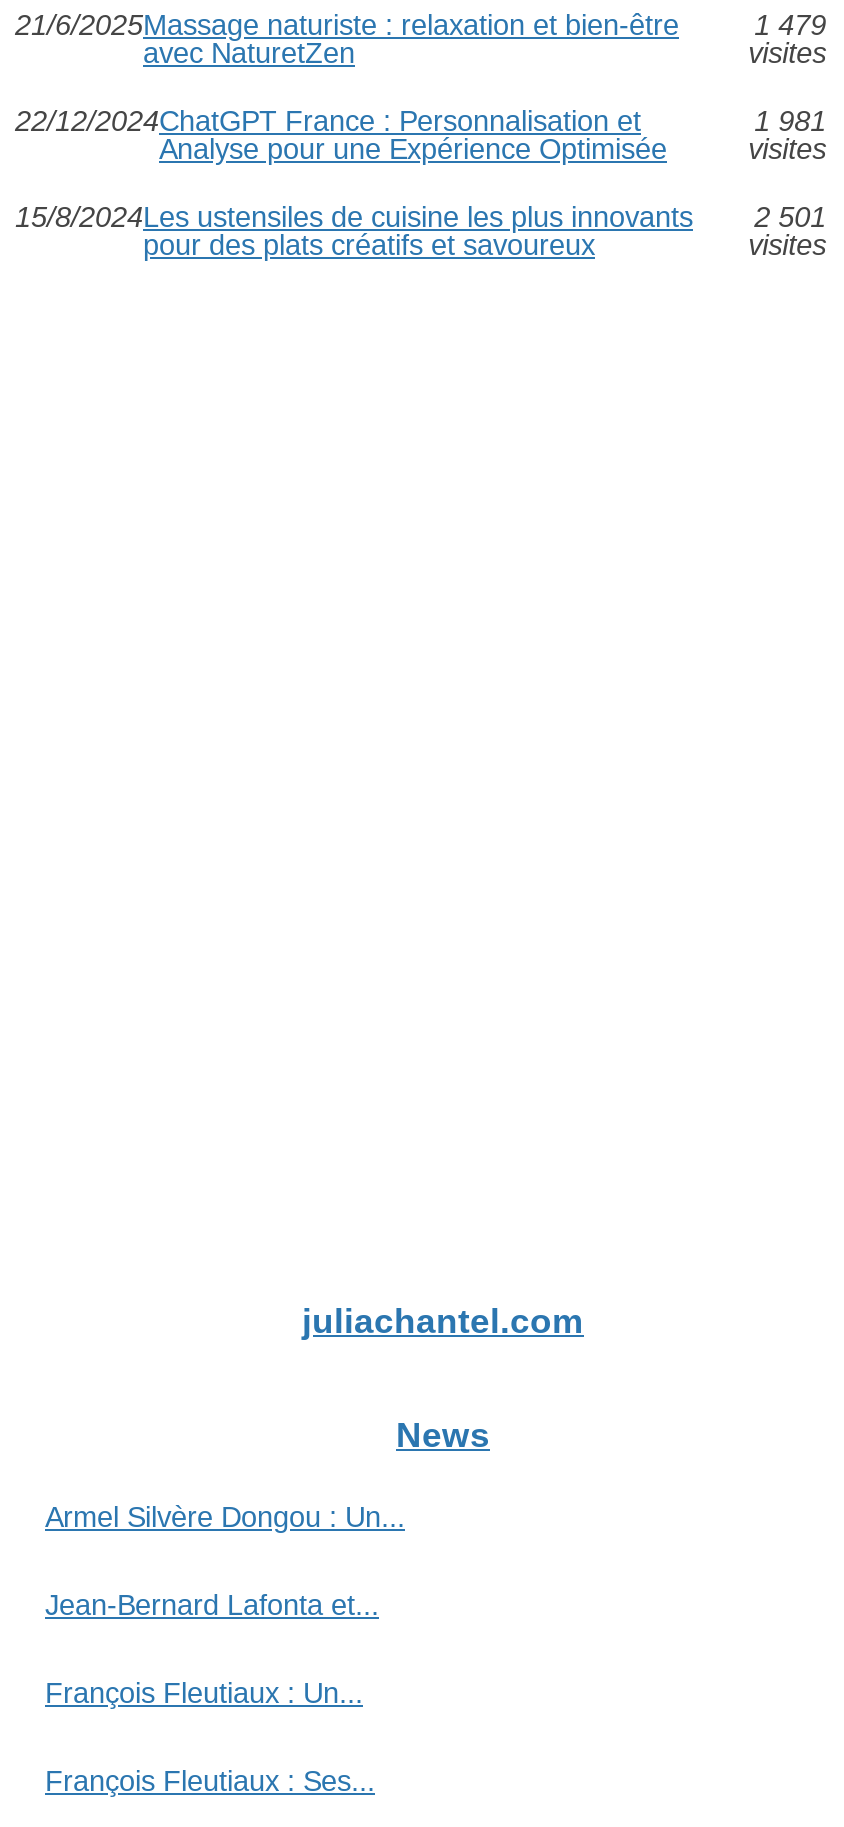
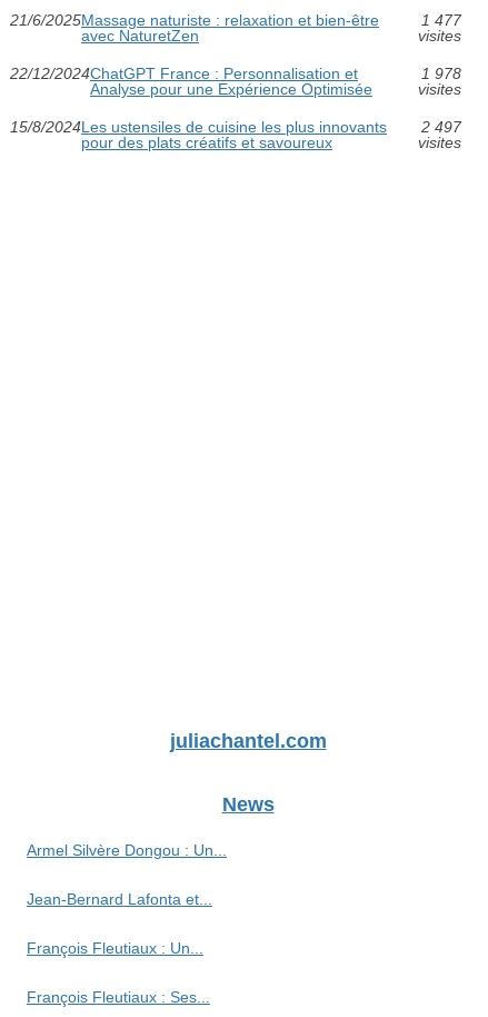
[754,10,826,42] 1 479 -> [421,11,461,29] 1 477
[754,106,826,138] 1 981 -> [421,65,461,83] 1 978
[15,202,826,234] 15/8/2024Les ustensiles de cuisine les plus innovants 2 501 -> [10,118,461,136] 15/8/2024Les ustensiles de cuisine les plus innovants 2 497

